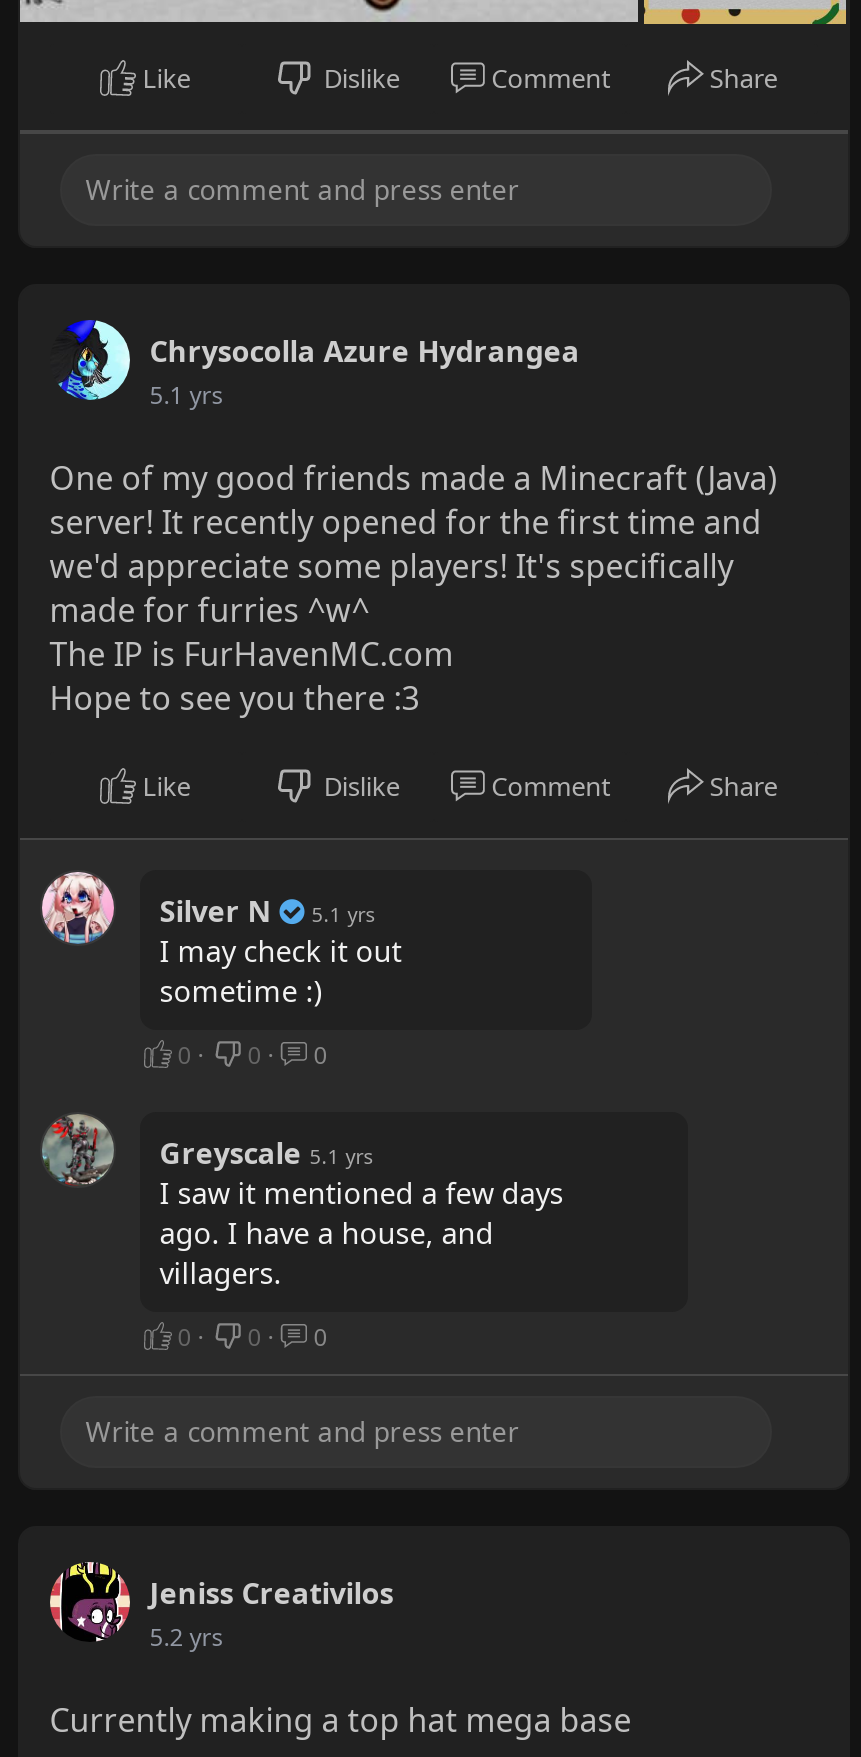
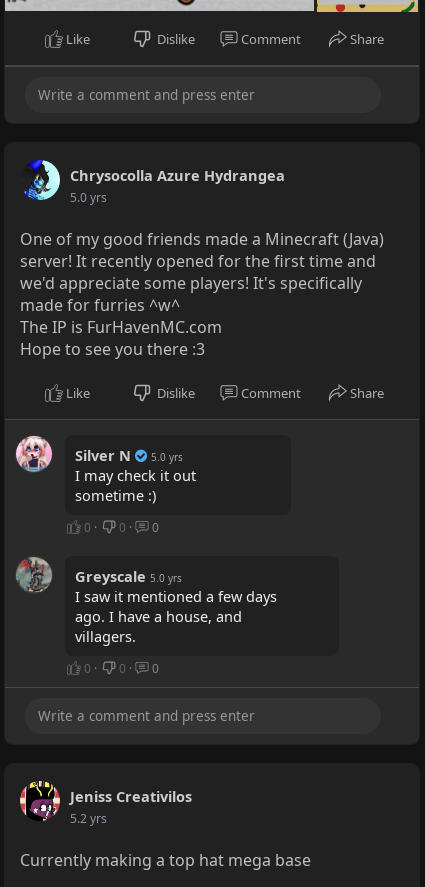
[149,378,223,412] 5.1 yrs -> [70,189,107,206] 5.0 yrs
[159,890,375,930] Silver N 5.1 yrs -> [75,445,183,465] Silver N 5.0 yrs
[159,1132,373,1172] Greyscale 5.1 yrs -> [75,566,182,586] Greyscale 5.0 yrs

